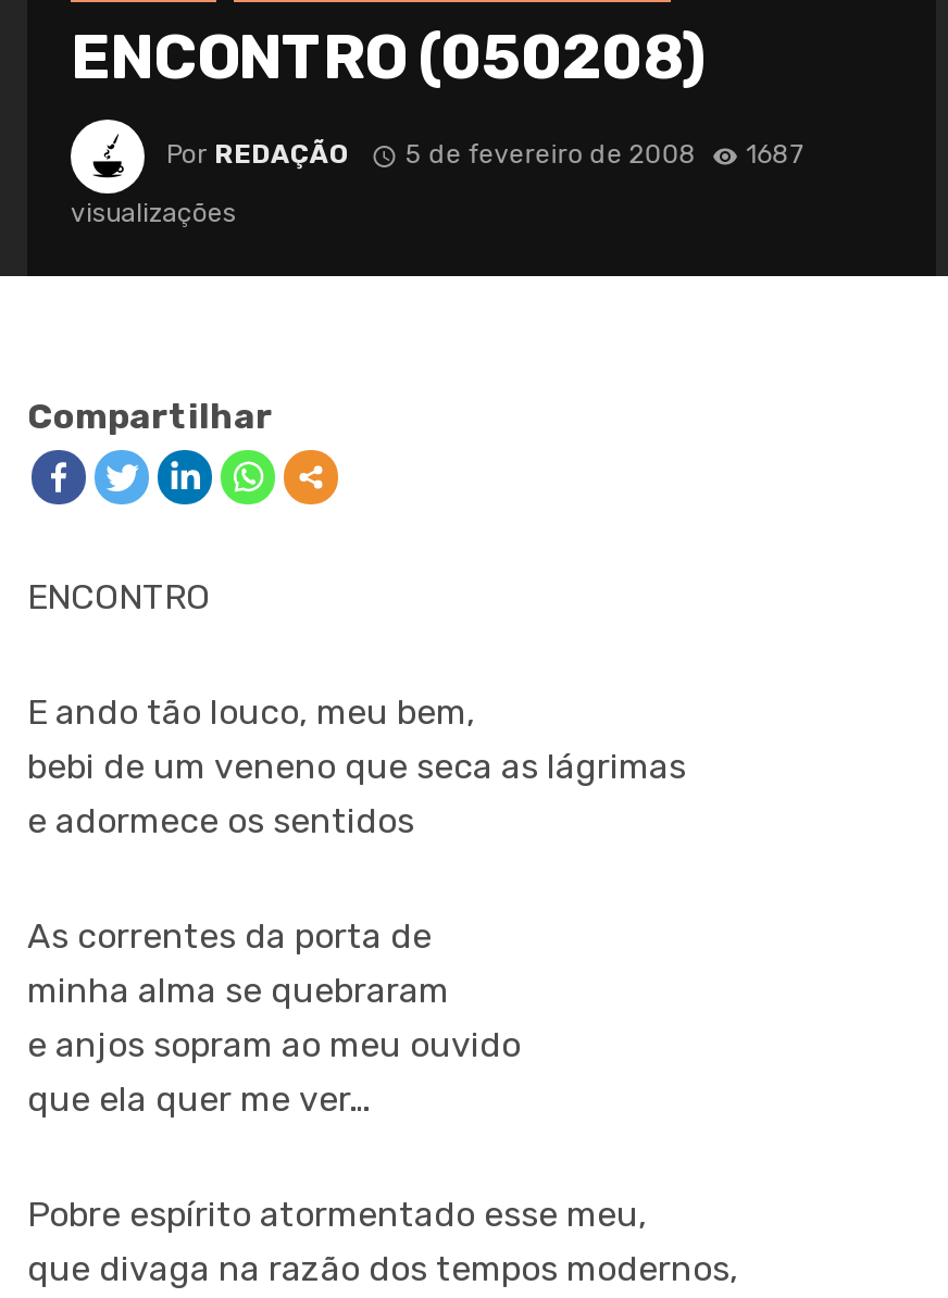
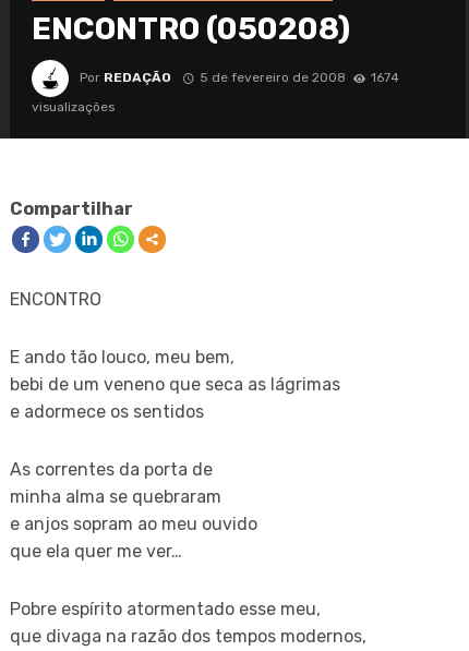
[166,139,803,170] Por REDAÇÃO 5 de fevereiro de 2008 1687 -> [80,70,399,85] Por REDAÇÃO 5 de fevereiro de 2008 1674

